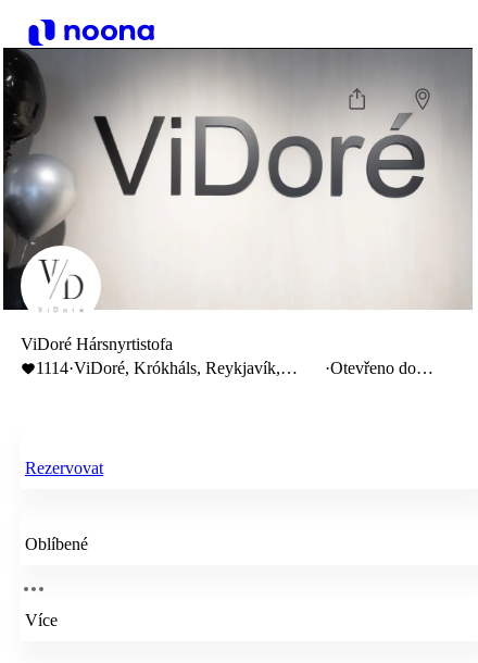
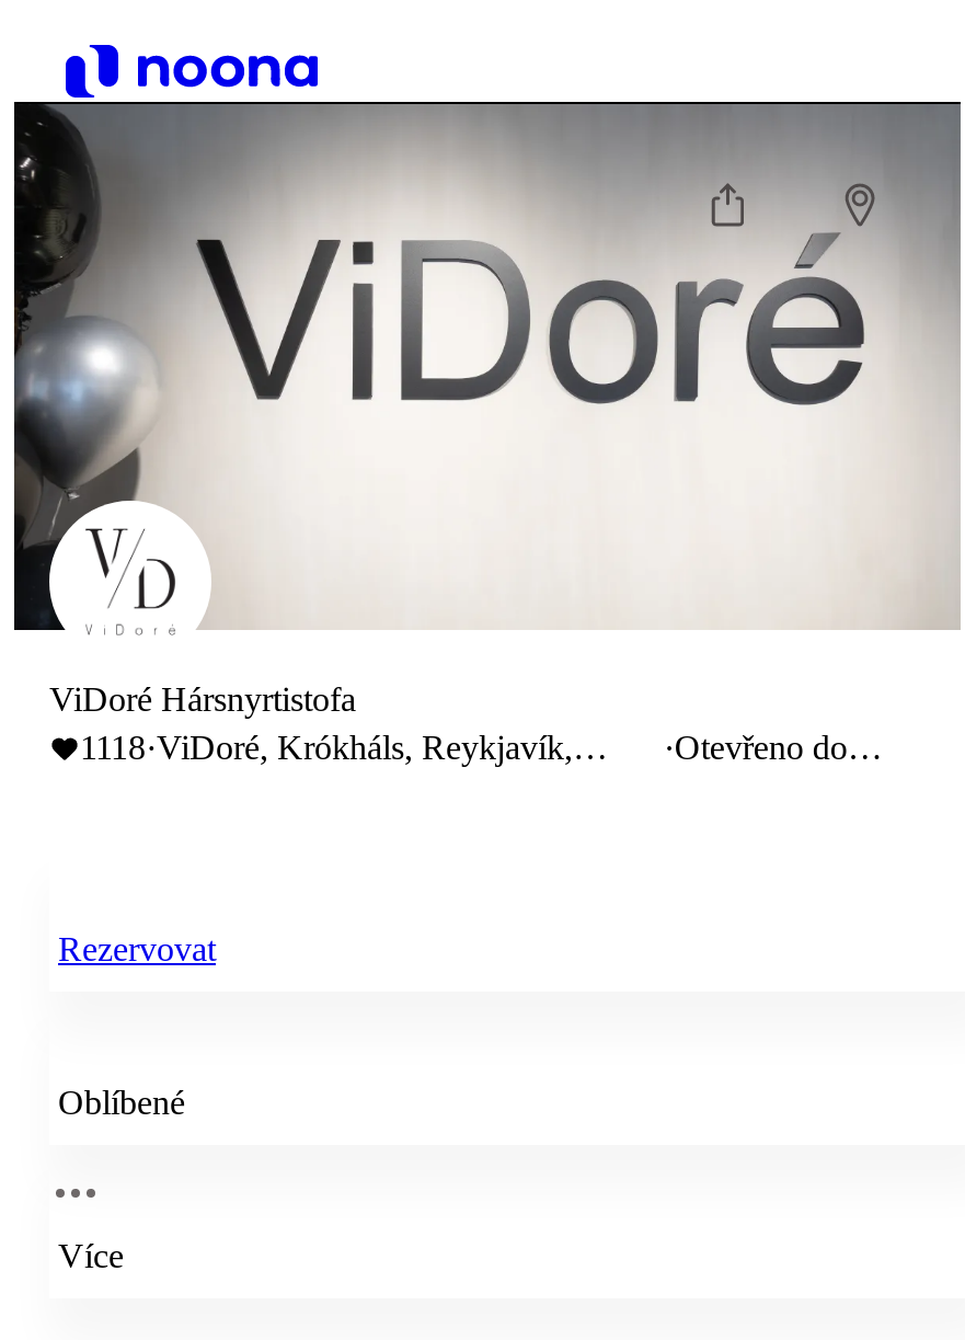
[36,359,280,377] 1114·ViDoré, Krókháls, Reykjavík, -> [80,729,573,766] 1118·ViDoré, Krókháls, Reykjavík,

